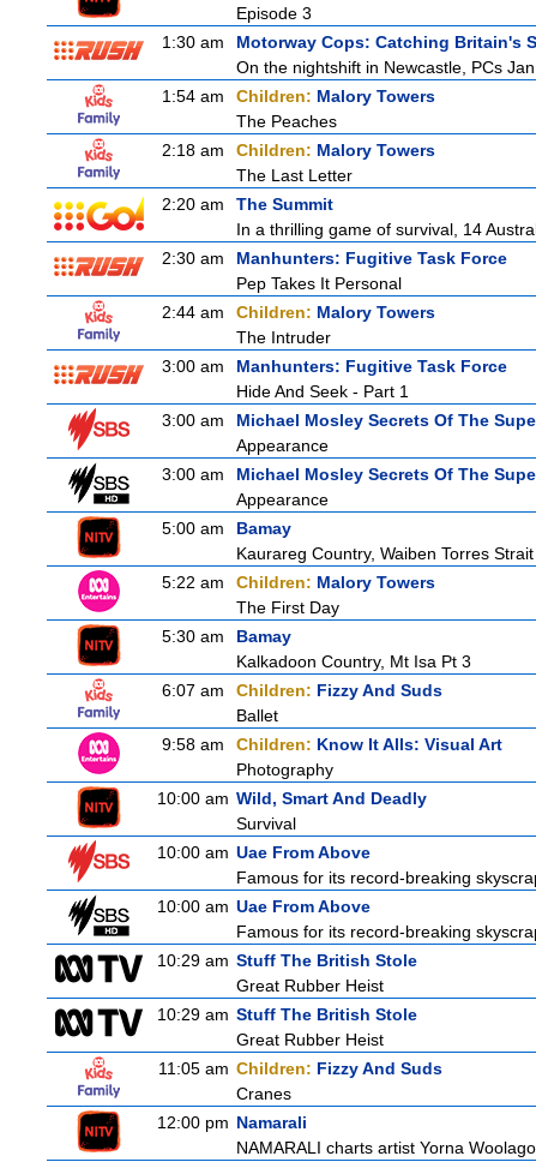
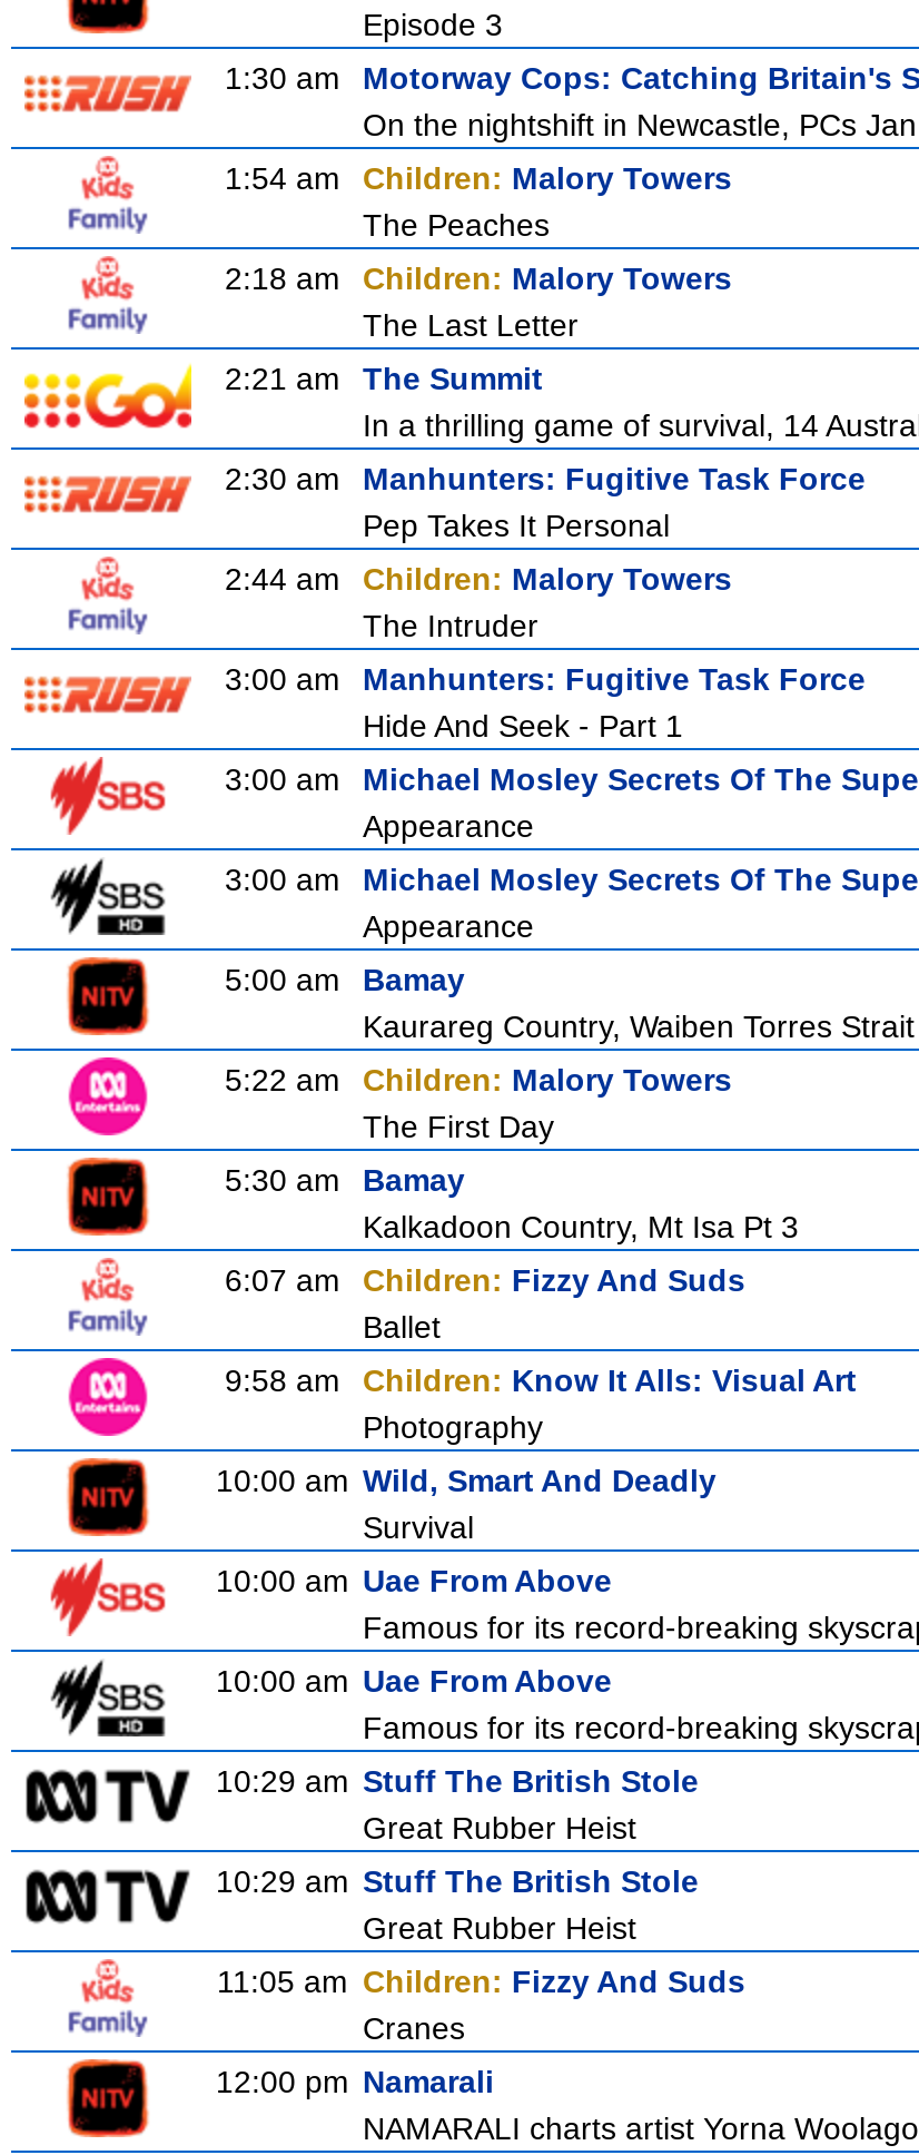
[162,194,333,214] 2:20 am The Summit -> [225,361,543,396] 2:21 am The Summit

